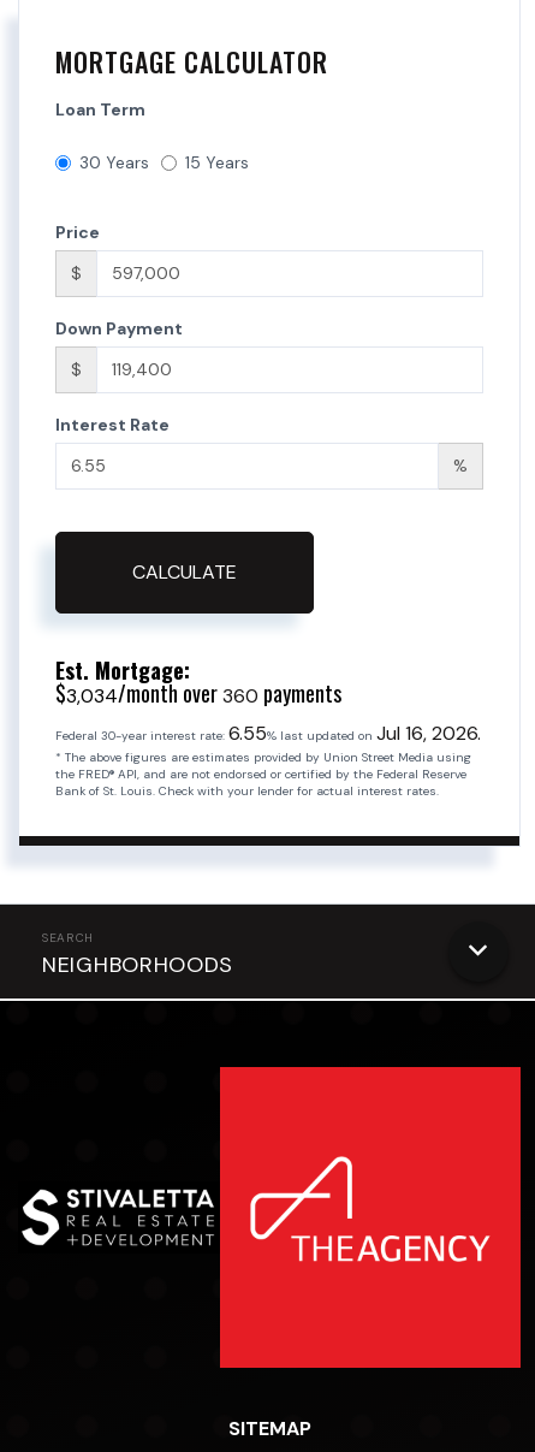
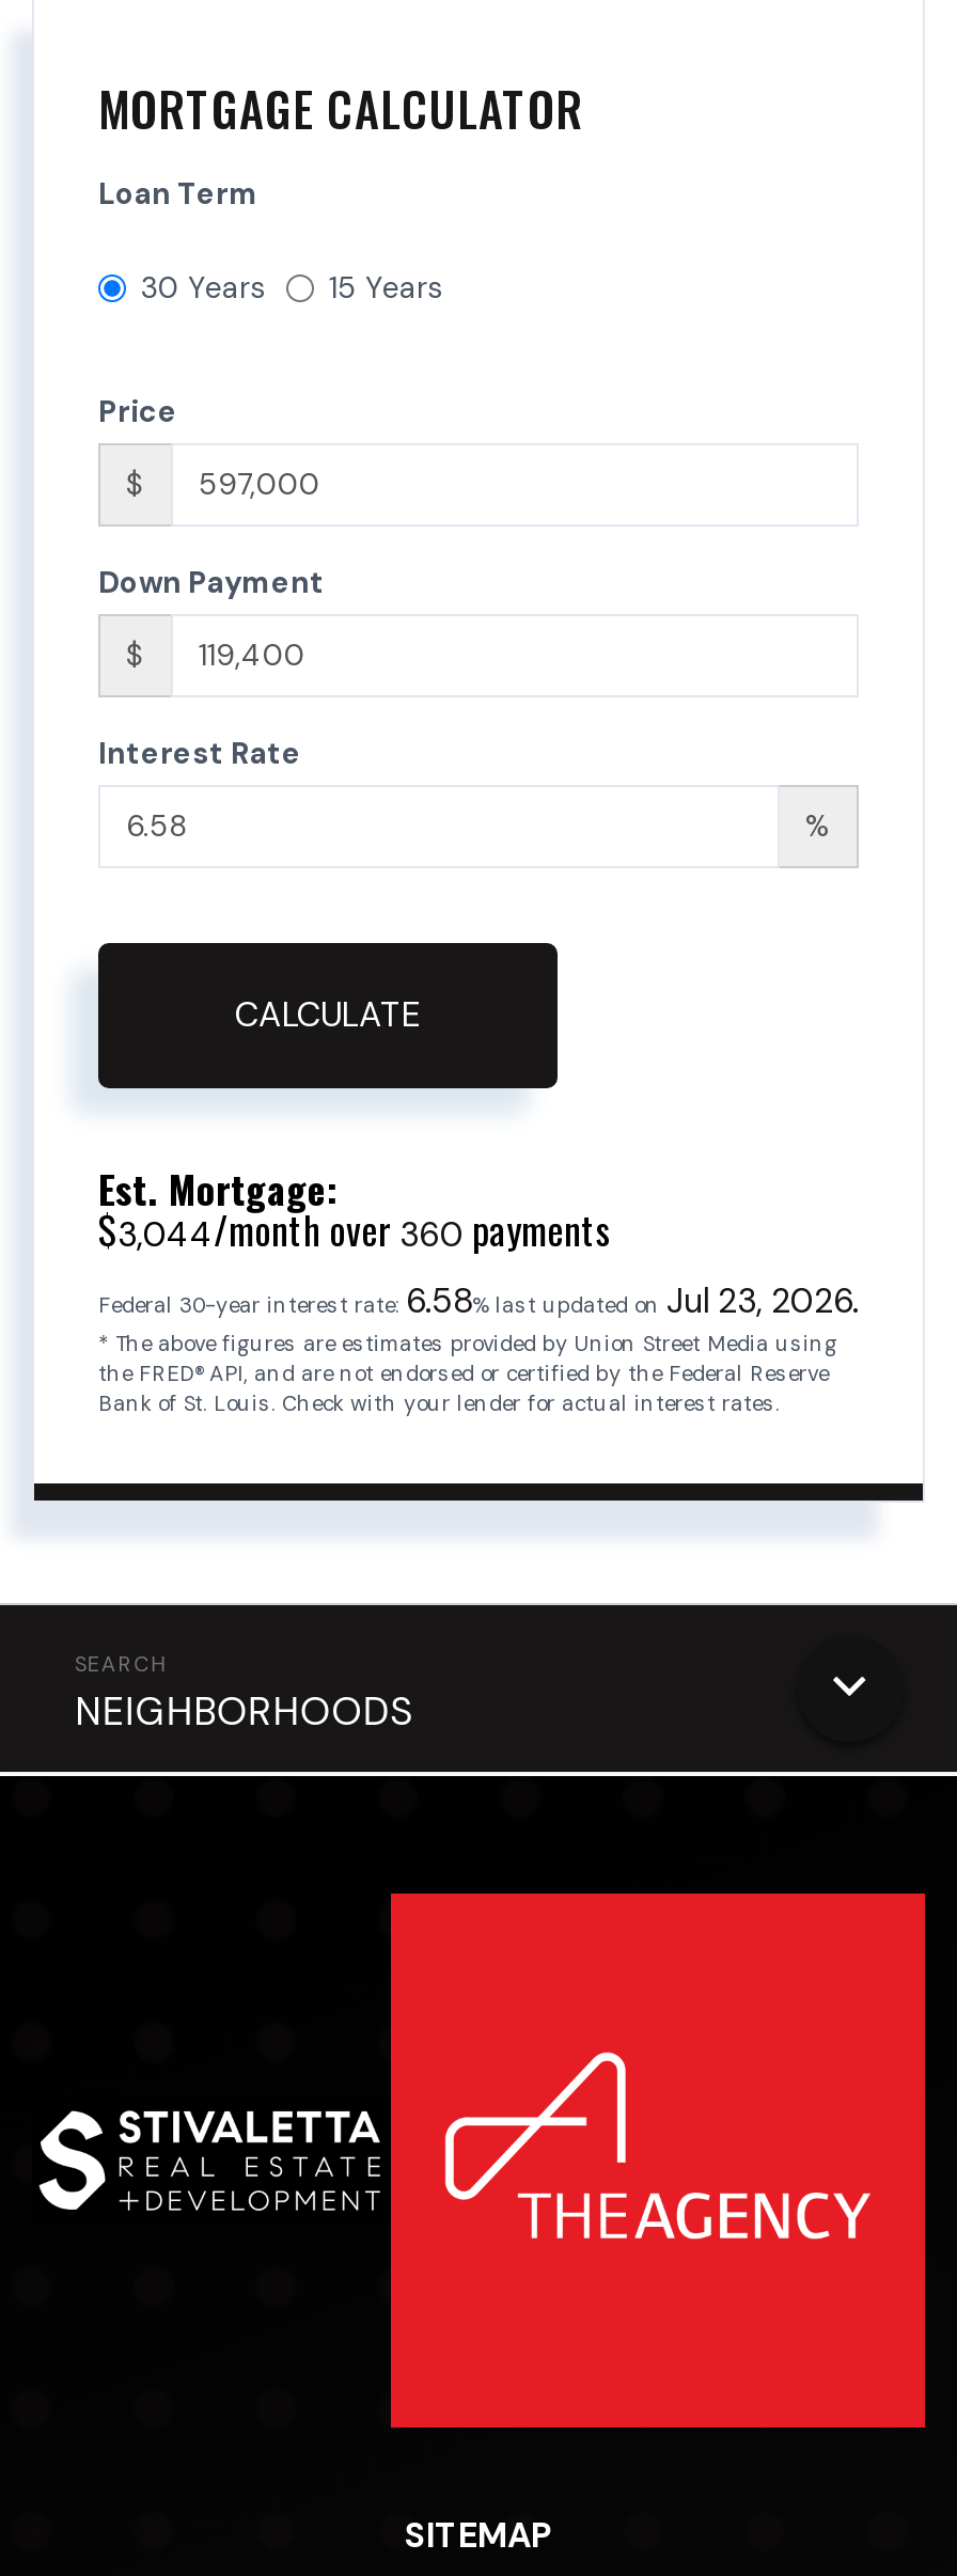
[55,677,341,708] $3,034/month over 360 payments -> [98,1201,611,1256] $3,044/month over 360 payments
[55,720,481,745] Federal 30-year interest rate: 6.55% last updated on Jul 16, 2026. -> [98,1278,859,1322] Federal 30-year interest rate: 6.58% last updated on Jul 23, 2026.

